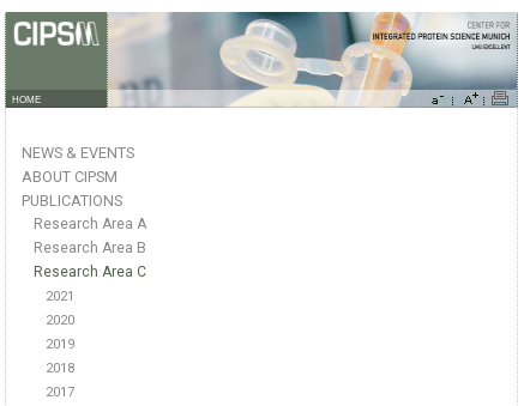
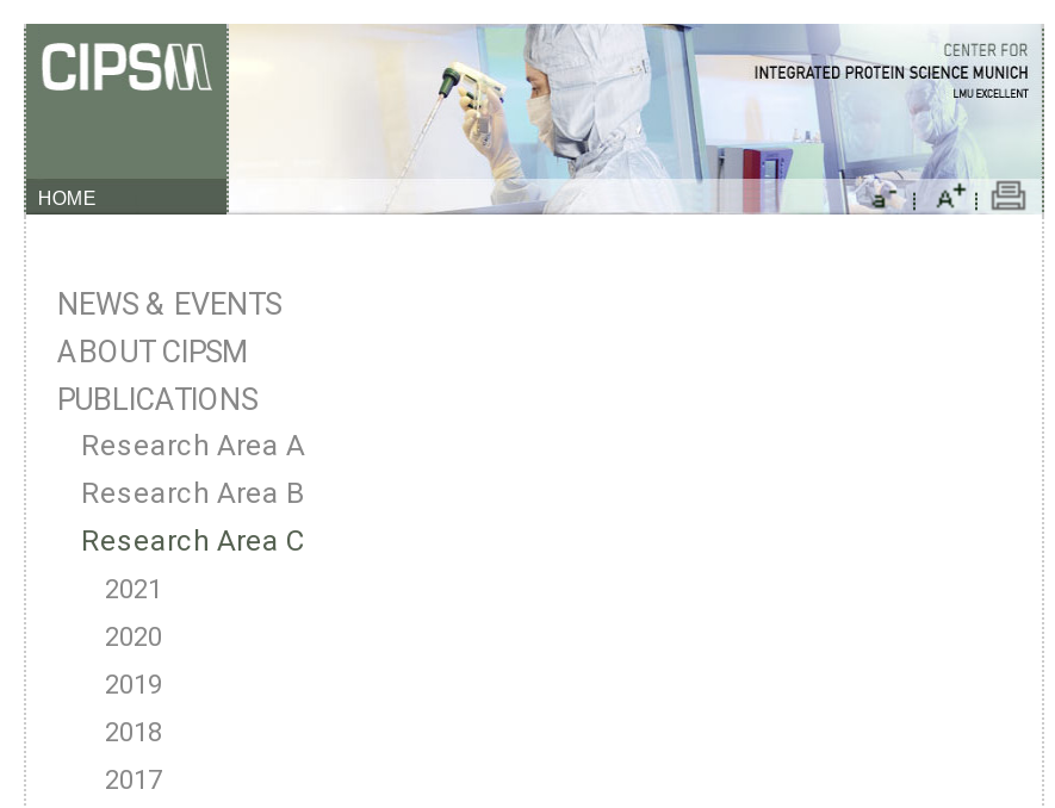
[108,11,518,108] [image] -> [226,21,1044,215] [image]

